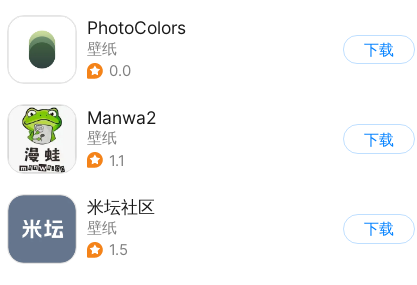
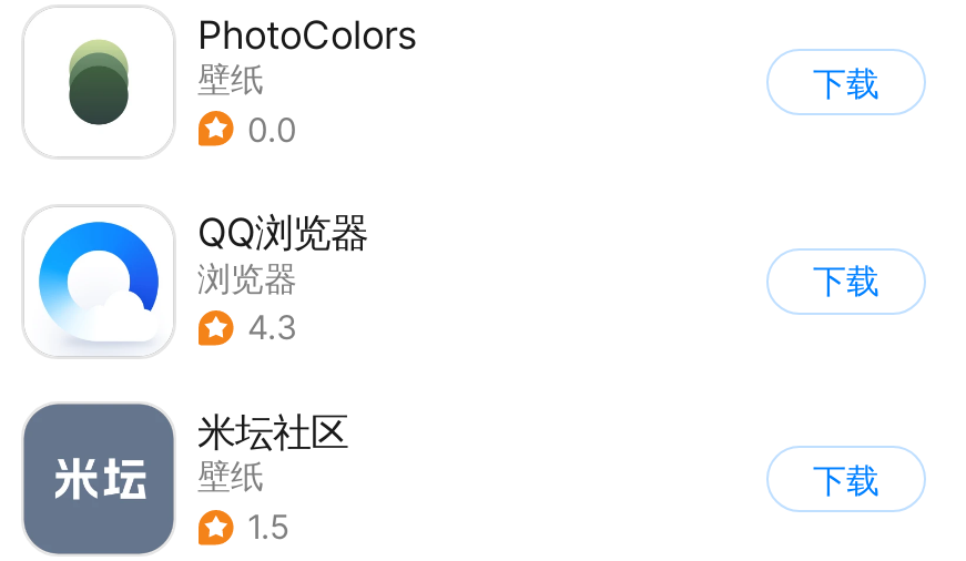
[15,106,156,173] [image] | Manwa2 | 壁纸 | 1.1 -> [37,209,368,354] [image] | QQ浏览器 | 浏览器 | 4.3

